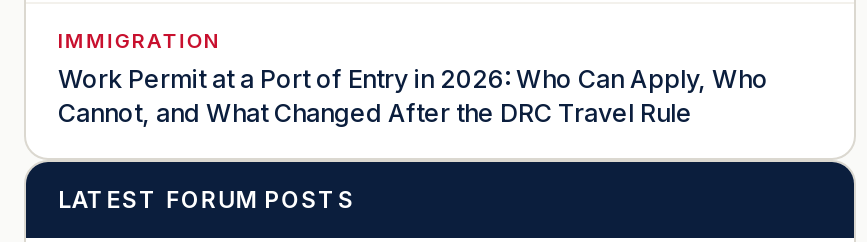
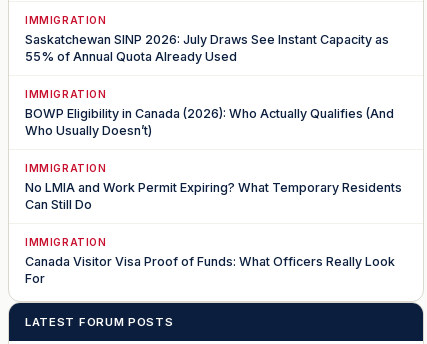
[58,63,768,127] Work Permit at a Port of Entry in 2026: Who Can Apply, Who | Cannot, and What Changed After the DRC Travel Rule -> [25,31,402,285] Saskatchewan SINP 2026: July Draws See Instant Capacity as | 55% of Annual Quota Already Used | IMMIGRATION | BOWP Eligibility in Canada (2026): Who Actually Qualifies (And | Who Usually Doesn’t) | IMMIGRATION | No LMIA and Work Permit Expiring? What Temporary Residents | Can Still Do | IMMIGRATION | Canada Visitor Visa Proof of Funds: What Officers Really Look | For

